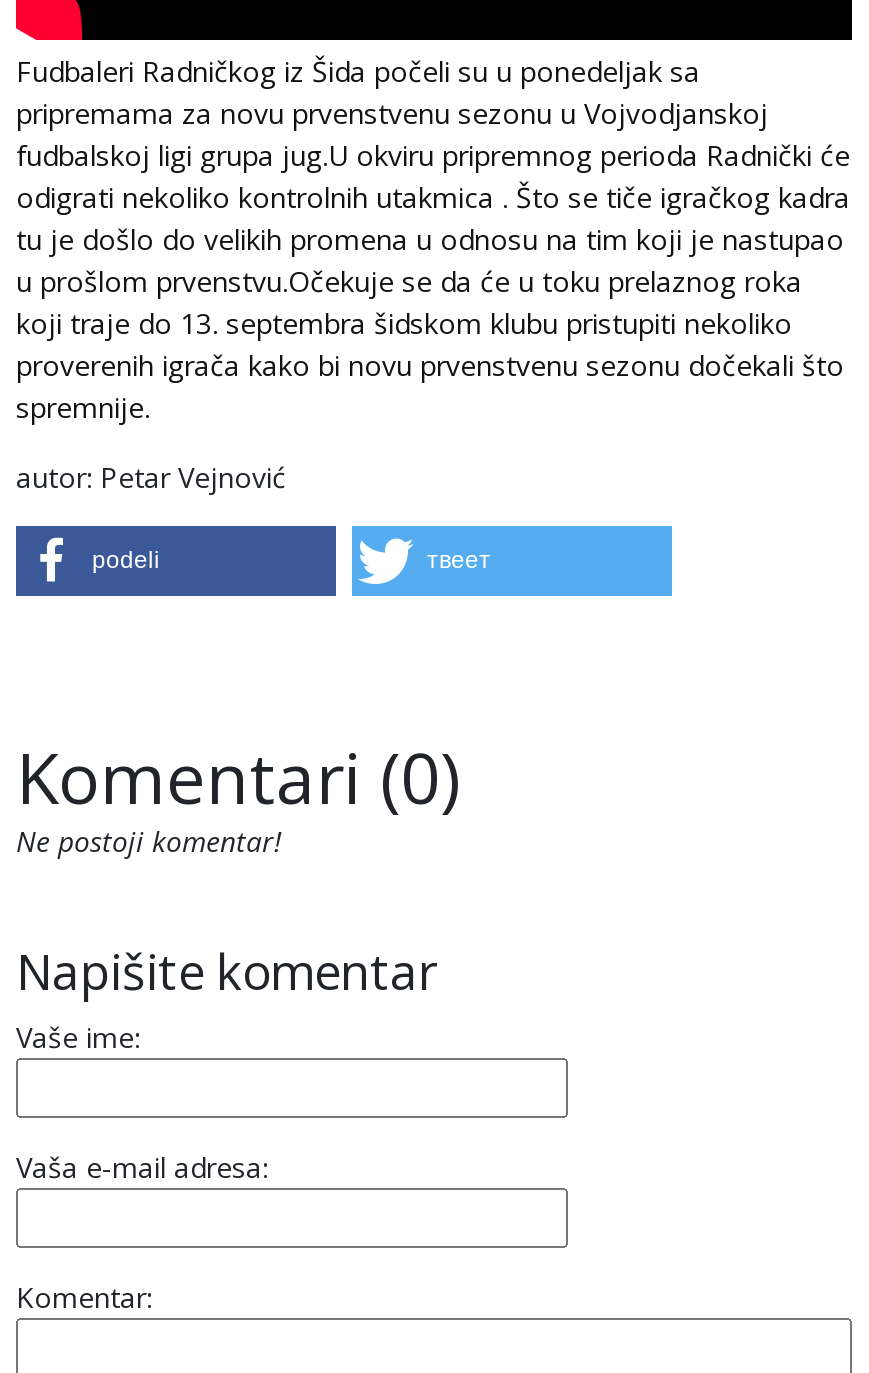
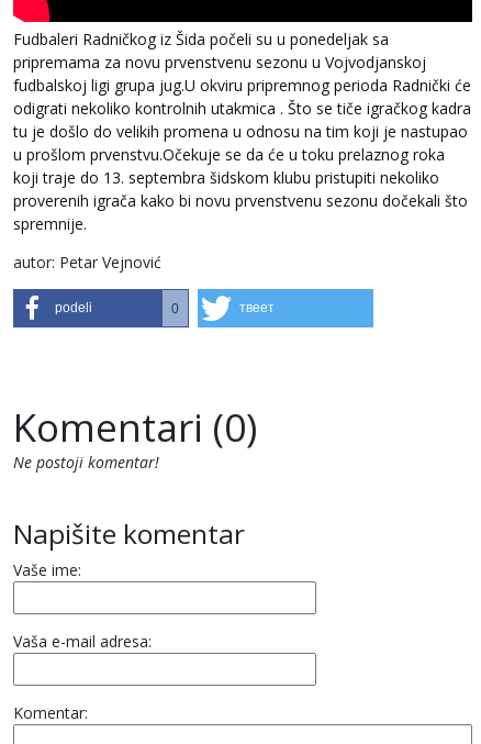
none -> [171,301,179,316] 0

